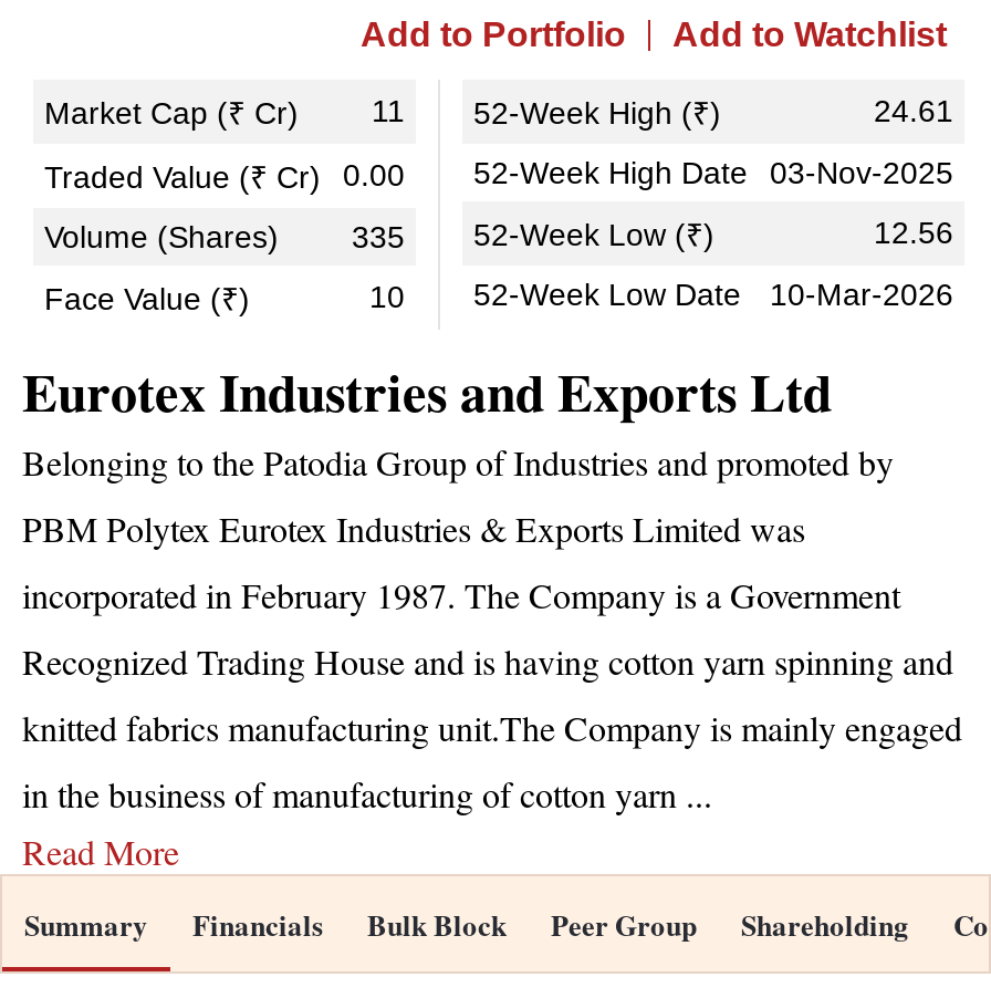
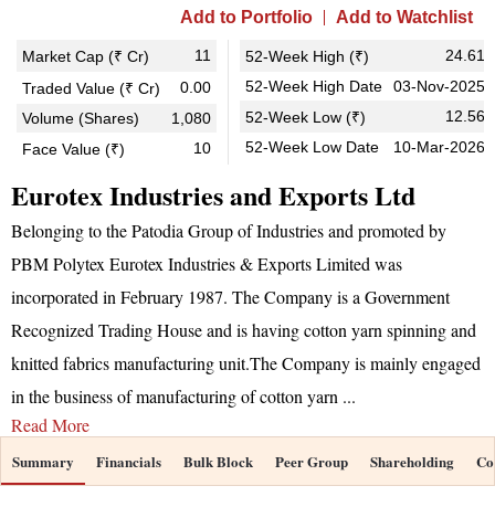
[352,219,405,254] 335 -> [171,109,211,127] 1,080

